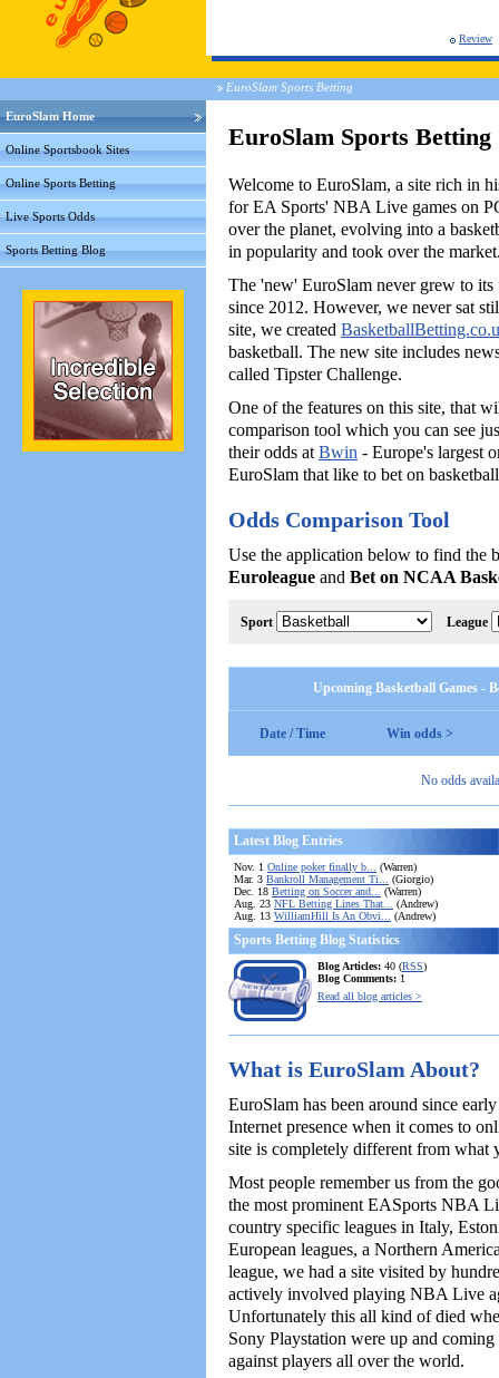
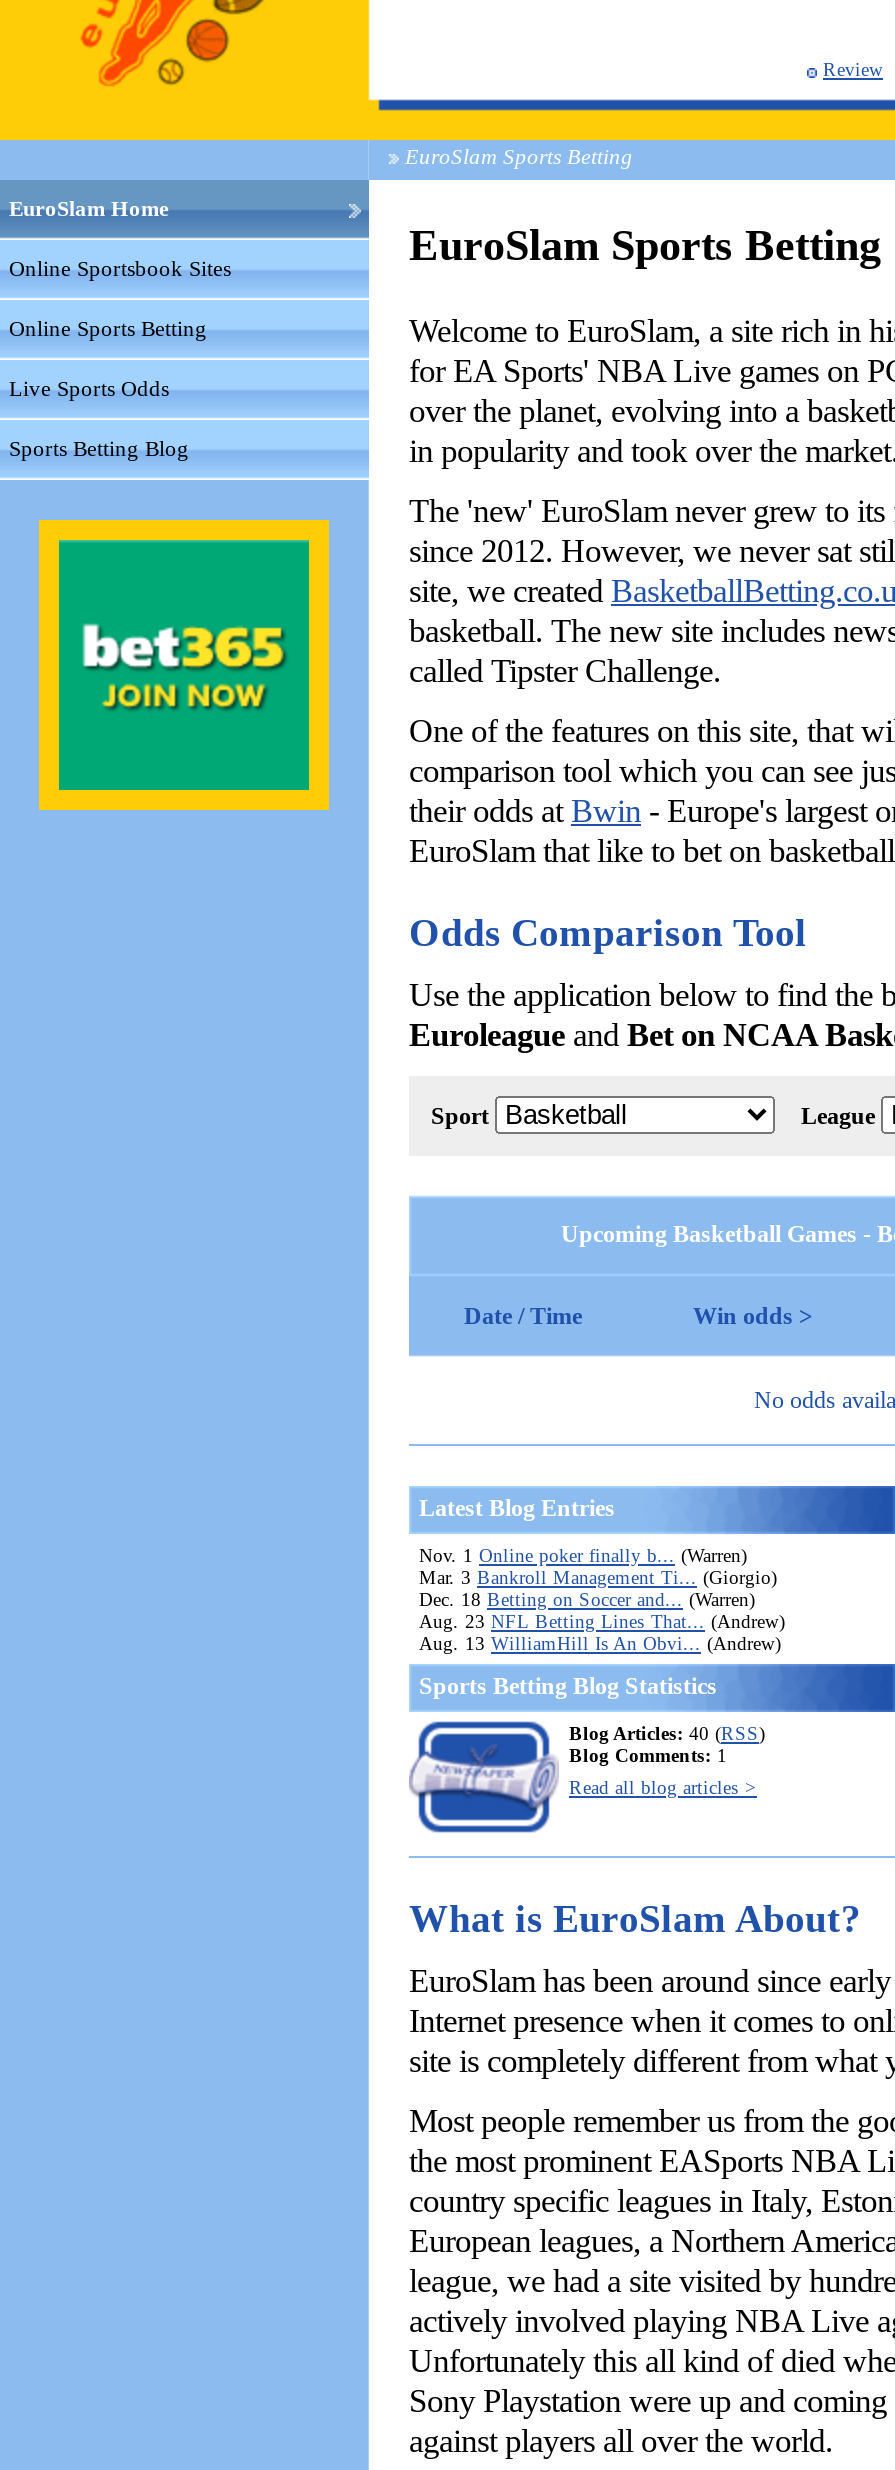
[32,300,174,441] [image] -> [57,538,311,792] [image]

